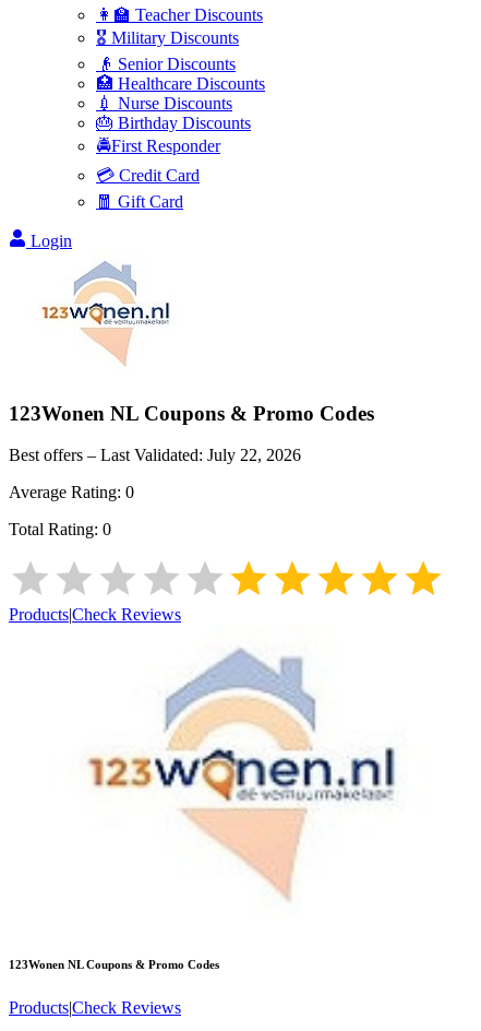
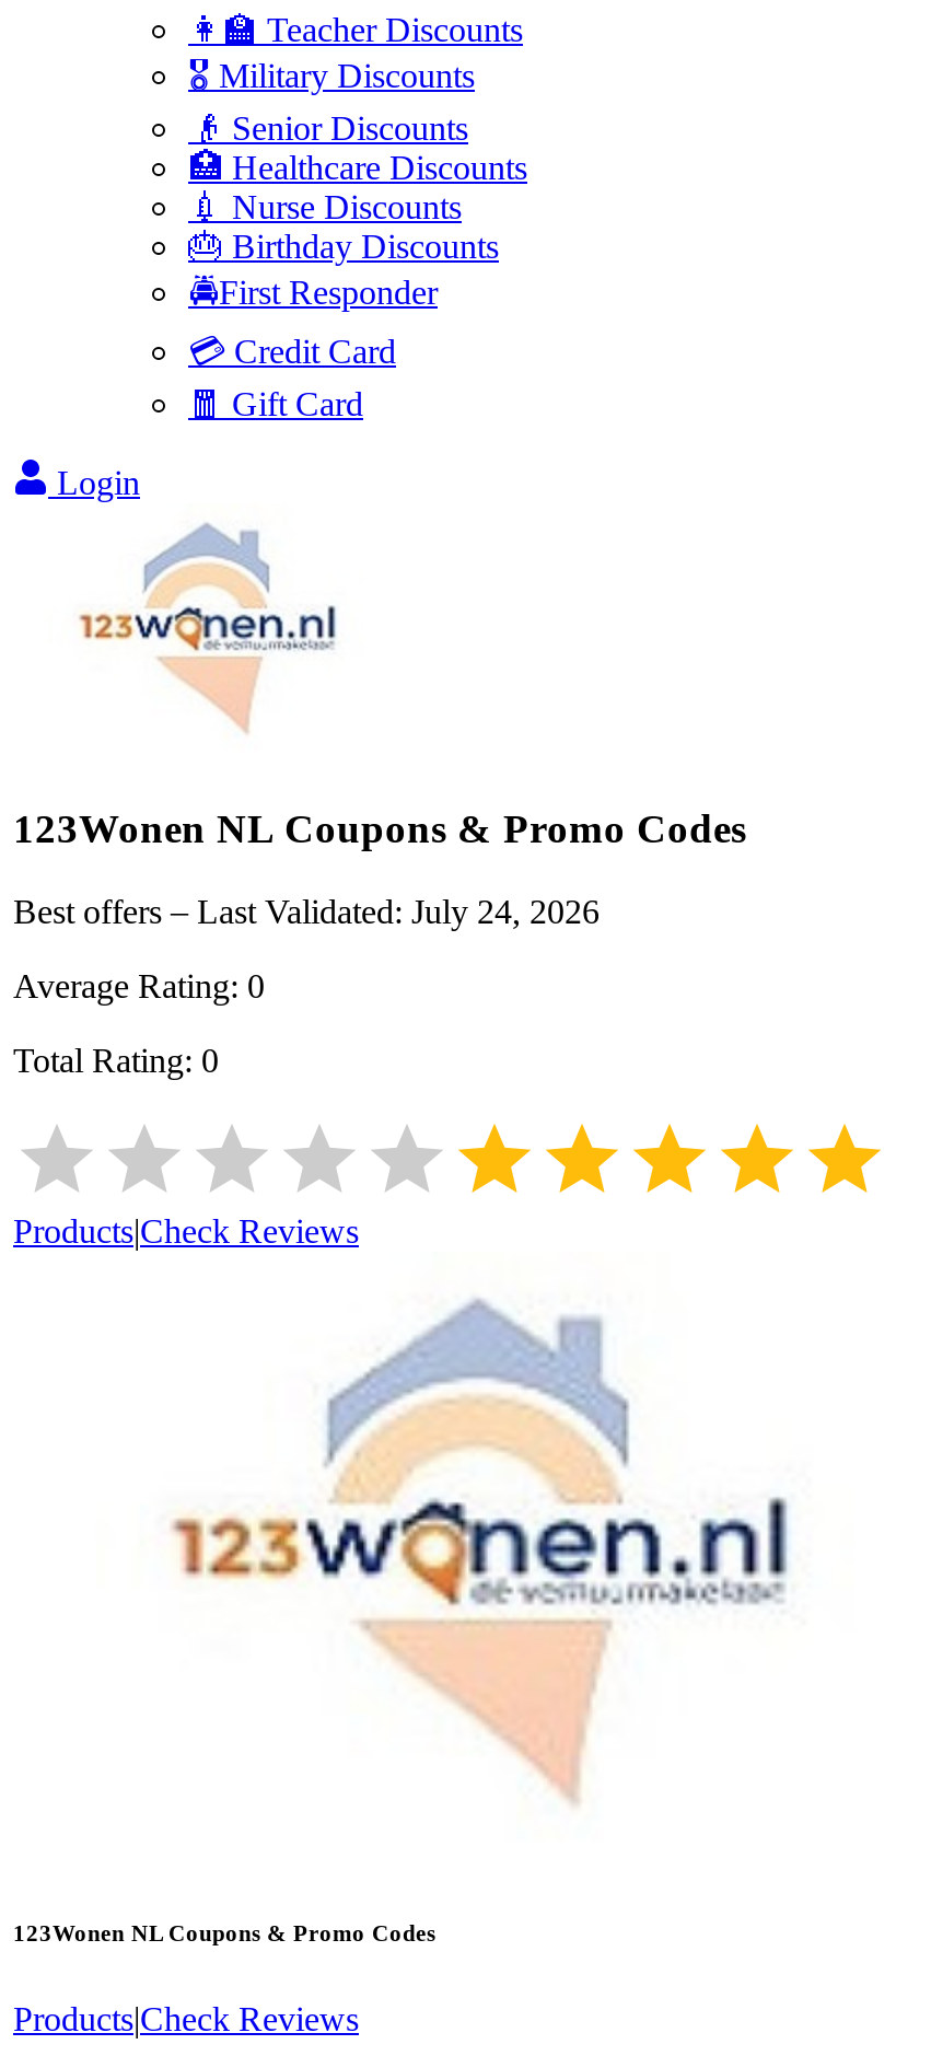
[9,446,301,465] Best offers – Last Validated: July 22, 2026 -> [13,894,600,931] Best offers – Last Validated: July 24, 2026

